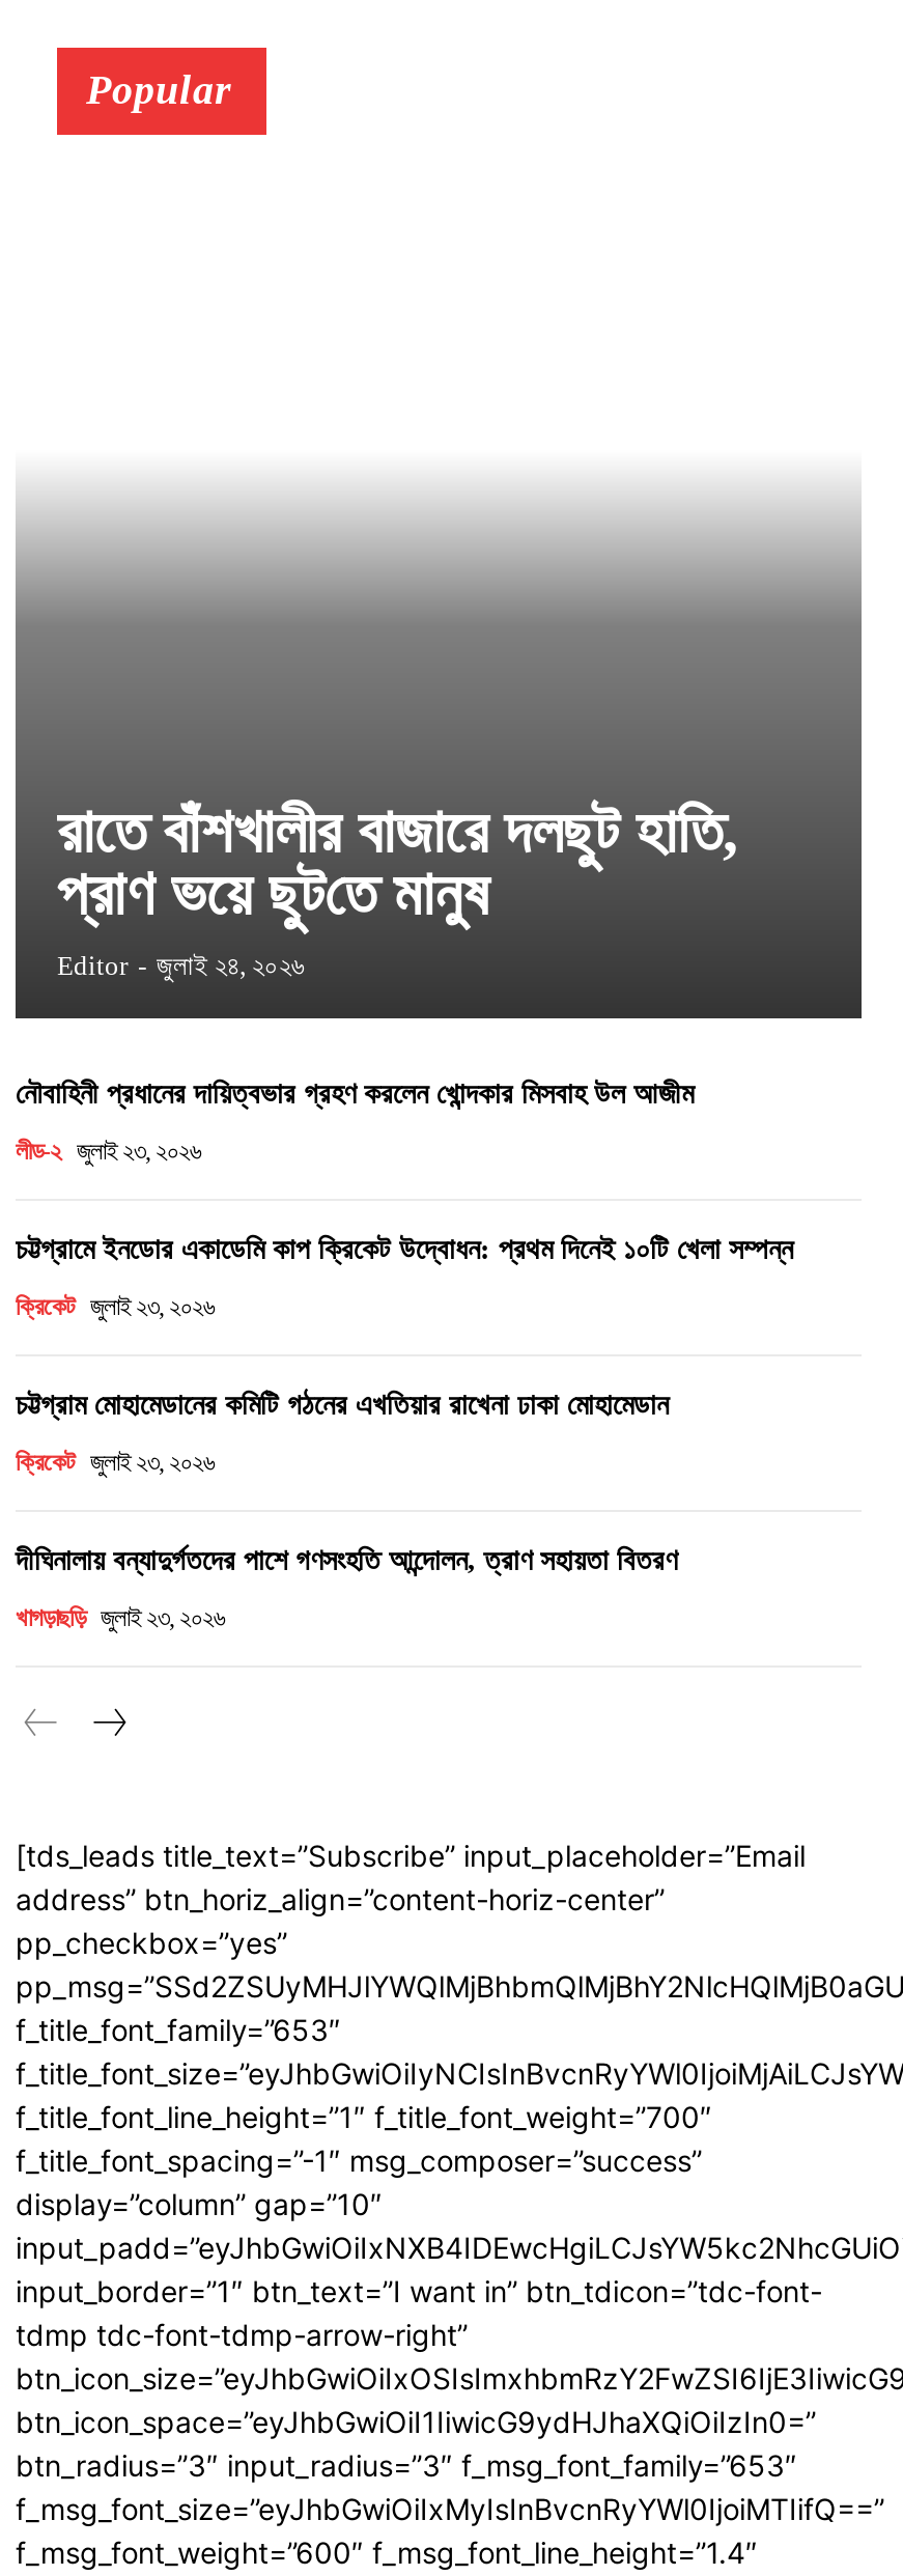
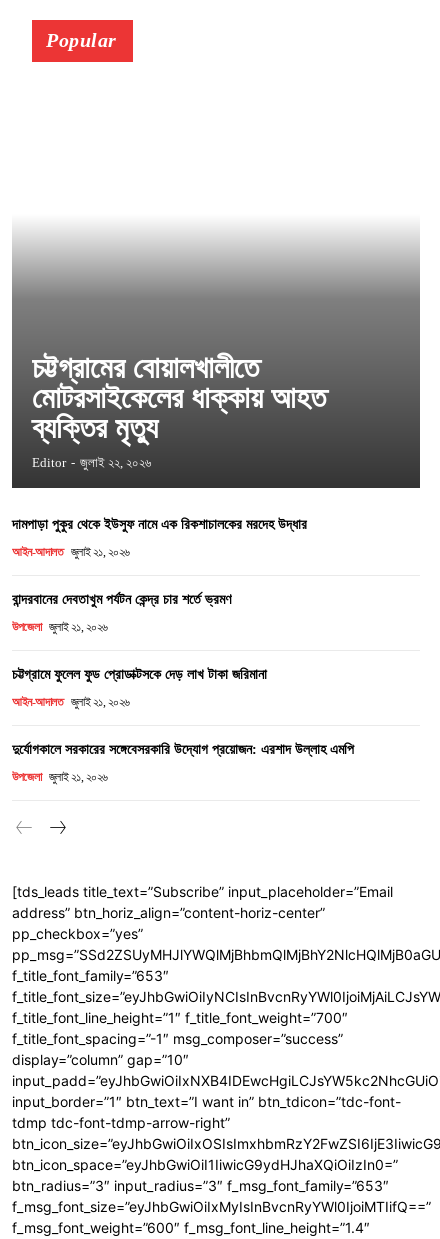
[57,797,739,981] রাতে বাঁশখালীর বাজারে দলছুট হা‌তি, | প্রাণ ভয়ে ছুট‌তে মানুষ | Editor - জুলাই ২৪, ২০২৬ -> [32,351,326,470] চট্টগ্রামের বোয়ালখালীতে | মোটরসাইকেলের ধাক্কায় আহত | ব্যক্তির মৃত্যু | Editor - জুলাই ২২, ২০২৬
[16,1079,694,1110] নৌবাহিনী প্রধানের দায়িত্বভার গ্রহণ করলেন খোন্দকার মিসবাহ উল আজীম -> [12,517,307,532] দামপাড়া পুকুর থেকে ইউসুফ নামে এক রিকশাচালকের মরদেহ উদ্ধার
[16,1137,201,1166] লীড-২ জুলাই ২৩, ২০২৬ -> [12,545,129,559] আইন-আদালত জুলাই ২১, ২০২৬
[16,1234,793,1266] চট্টগ্রামে ইনডোর একাডেমি কাপ ক্রিকেট উদ্বোধন: প্রথম দিনেই ১০টি খেলা সম্পন্ন -> [12,592,231,607] বান্দরবানের দেবতাখুম পর্যটন কেন্দ্র চার শর্তে ভ্রমণ
[16,1293,215,1322] ক্রিকেট জুলাই ২৩, ২০২৬ -> [12,620,107,634] উপজেলা জুলাই ২১, ২০২৬
[16,1390,669,1421] চট্টগ্রাম মোহামেডানের কমিটি গঠনের এখতিয়ার রাখেনা ঢাকা মোহামেডান -> [12,667,267,682] চট্টগ্রামে ফুলেল ফুড প্রোডাক্টসকে দেড় লাখ টাকা জরিমানা
[16,1448,215,1477] ক্রিকেট জুলাই ২৩, ২০২৬ -> [12,695,129,709] আইন-আদালত জুলাই ২১, ২০২৬
[16,1546,677,1577] দীঘিনালায় বন্যাদুর্গতদের পাশে গণসংহতি আন্দোলন, ত্রাণ সহায়তা বিতরণ -> [12,742,354,757] দুর্যোগকালে সরকারের সঙ্গেবেসরকারি উদ্যোগ প্রয়োজন: এরশাদ উল্লাহ এমপি
[16,1604,225,1633] খাগড়াছ‌ড়ি‌ জুলাই ২৩, ২০২৬ -> [12,770,107,784] উপজেলা জুলাই ২১, ২০২৬

